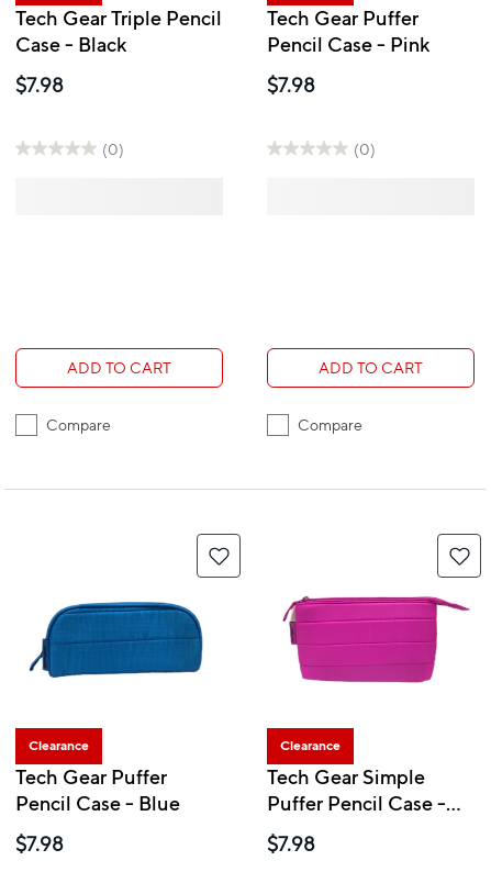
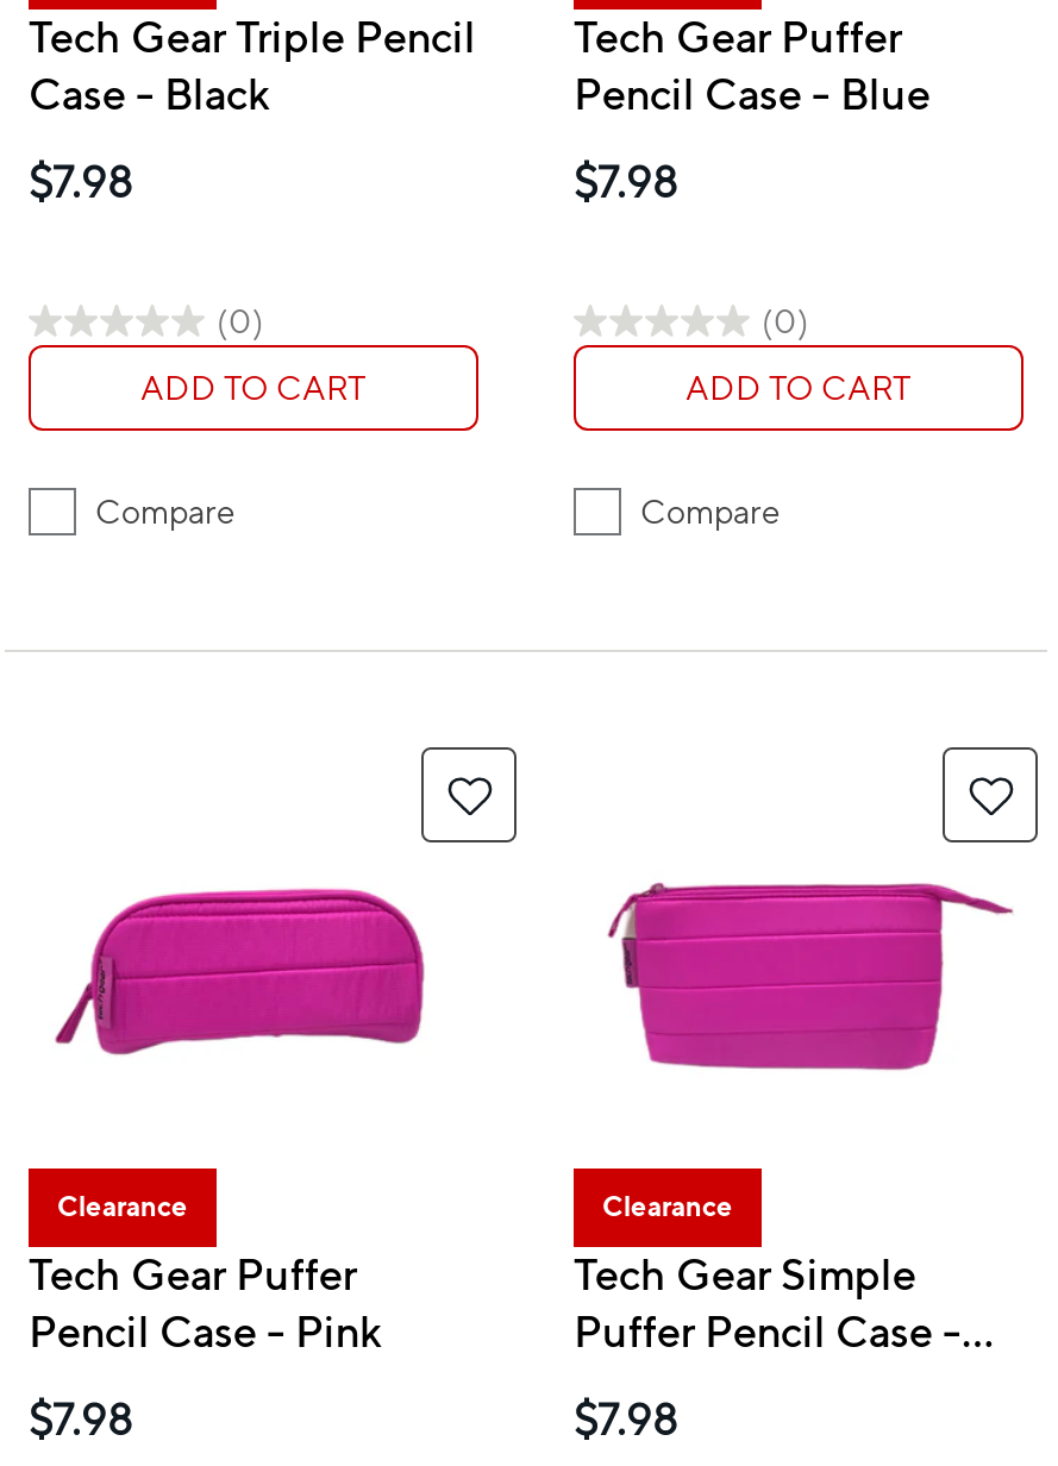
moved [267,33,431,56] -> [29,1306,383,1356]: Pencil Case - Pink
[30,600,203,679] [image] -> [55,888,433,1059] [image]
moved [15,792,180,815] -> [574,69,931,119]: Pencil Case - Blue

